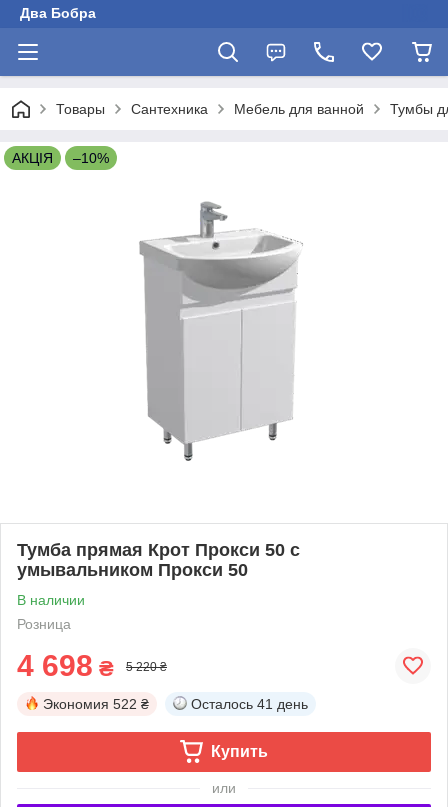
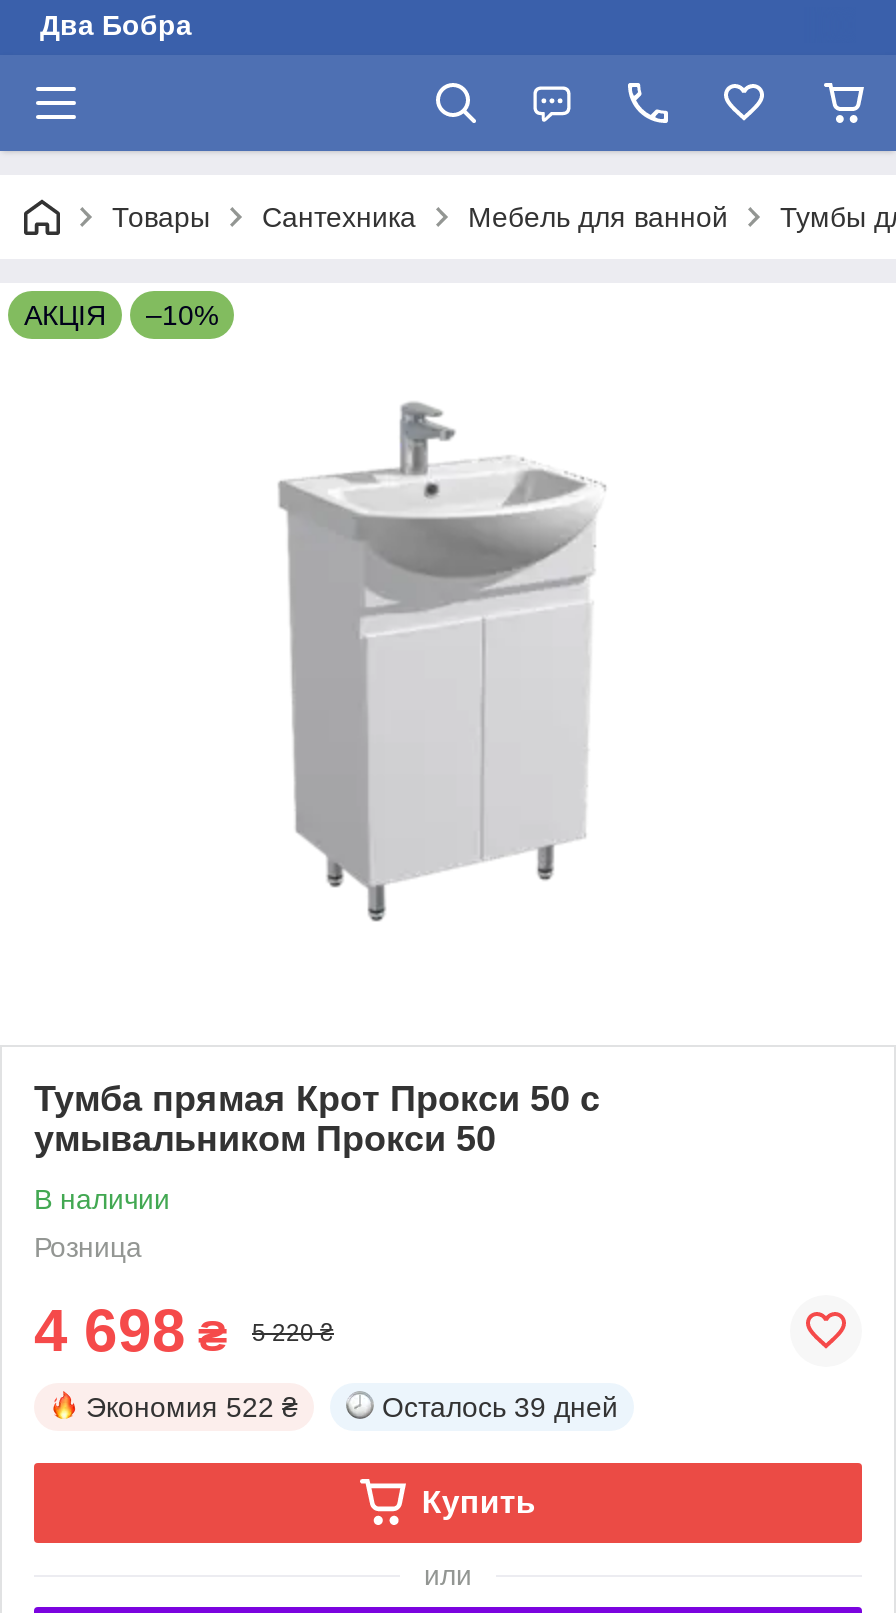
[191,696,308,712] Осталось 41 день -> [382,1391,618,1423] Осталось 39 дней

